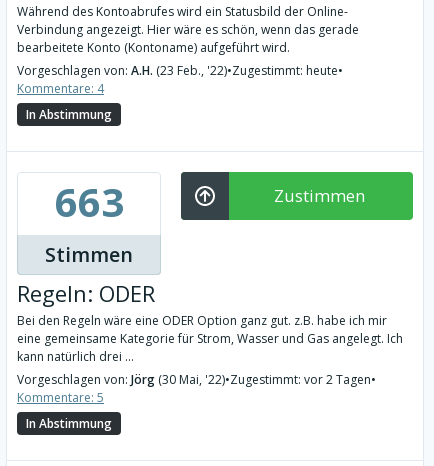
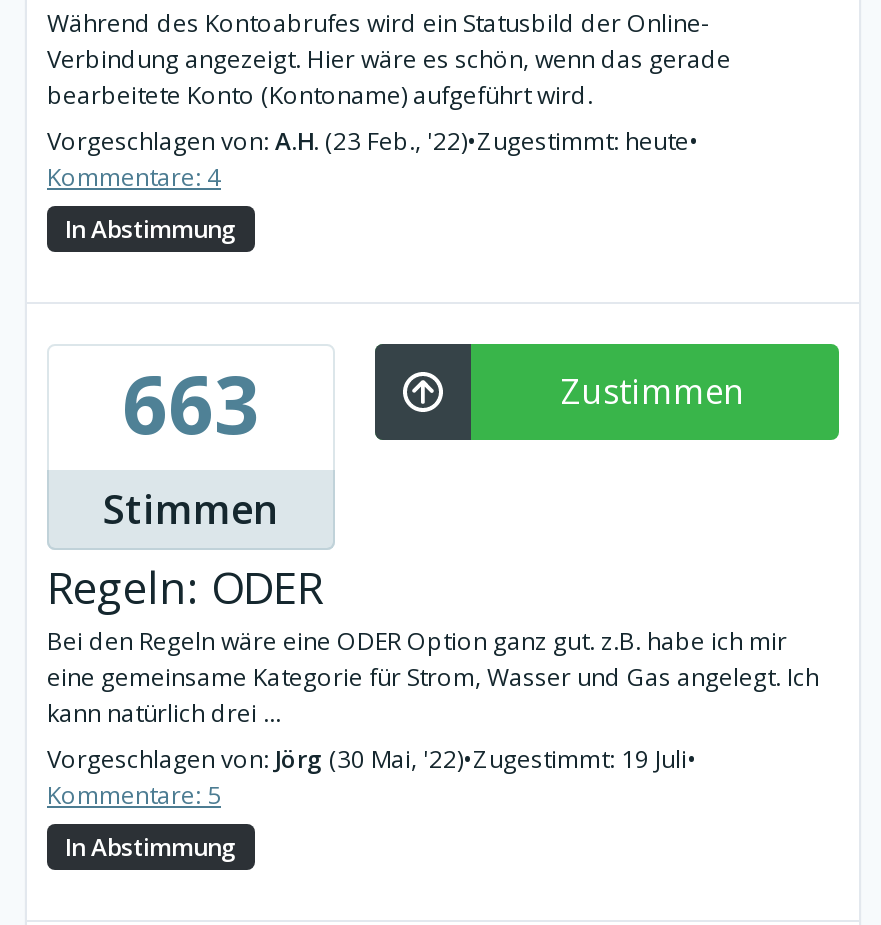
[17,371,376,388] Vorgeschlagen von: Jörg (30 Mai, '22)•Zugestimmt: vor 2 Tagen• -> [47,742,697,776] Vorgeschlagen von: Jörg (30 Mai, '22)•Zugestimmt: 19 Juli•

